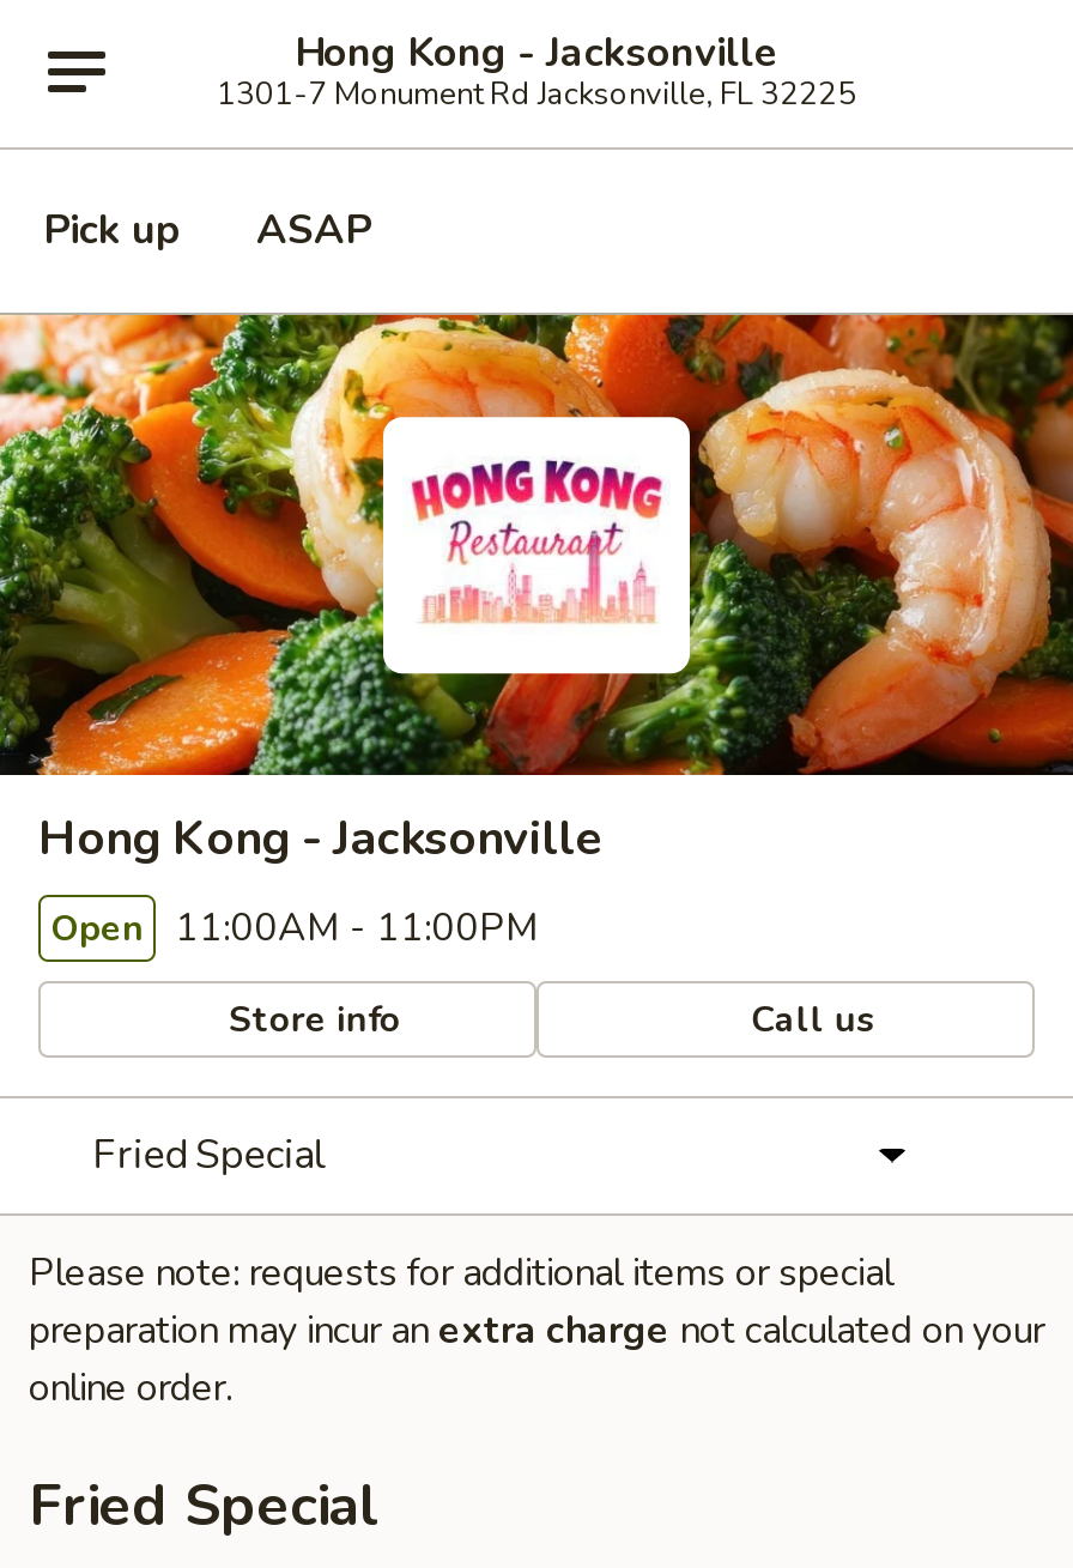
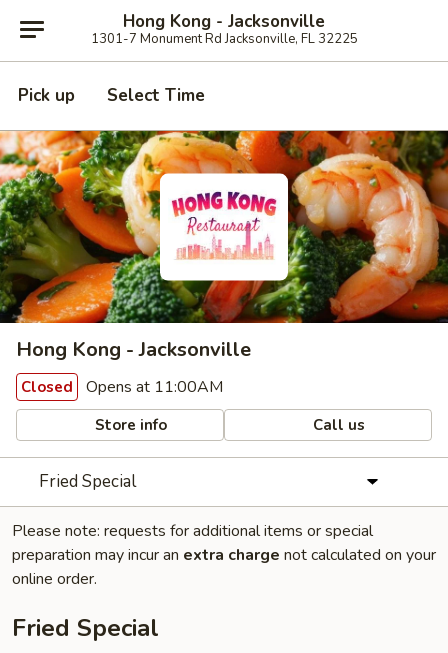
[256,202,371,258] ASAP -> [107,84,205,107] Select Time
[50,902,539,955] Open 11:00AM - 11:00PM -> [21,376,223,398] Closed Opens at 11:00AM

